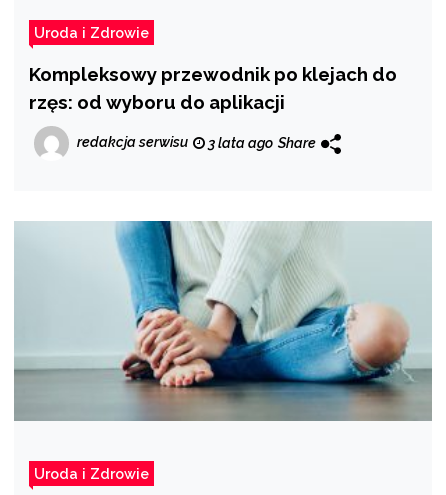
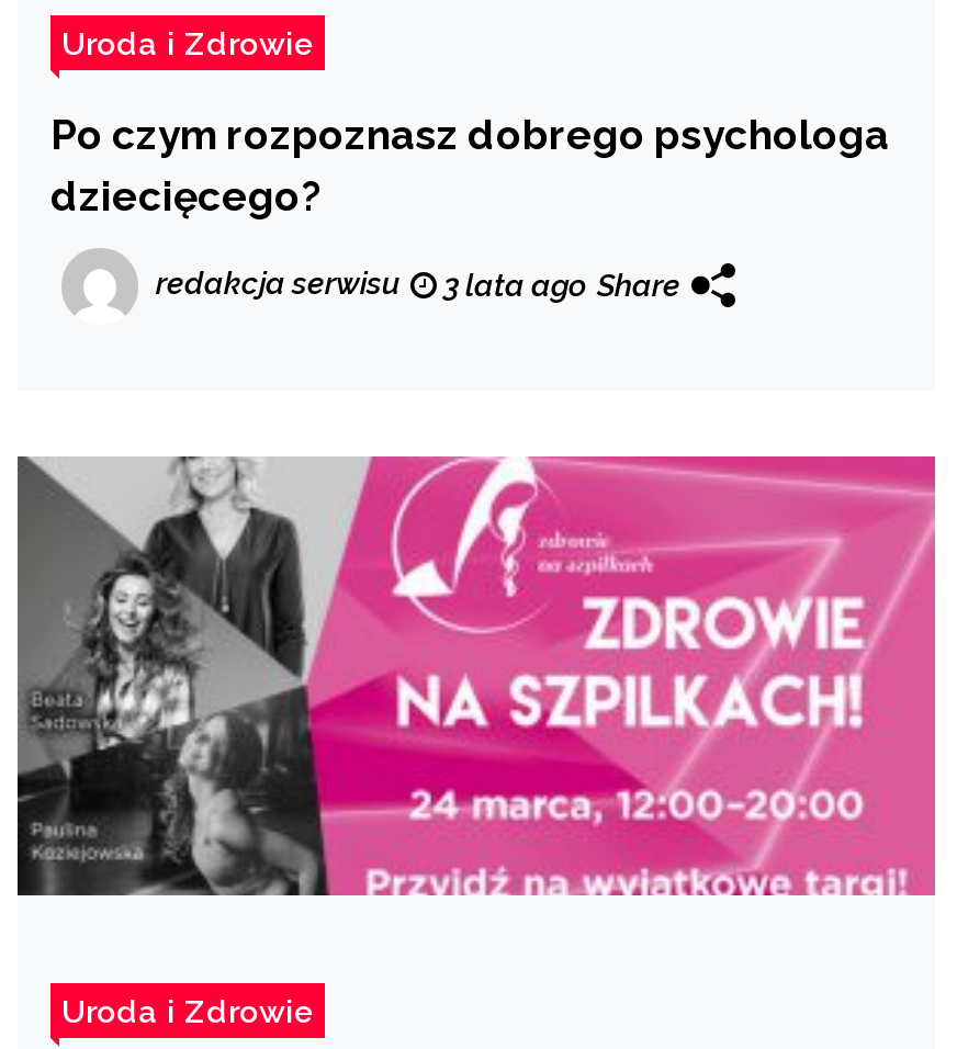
[29,63,397,113] Kompleksowy przewodnik po klejach do | rzęs: od wyboru do aplikacji -> [50,110,889,220] Po czym rozpoznasz dobrego psychologa | dziecięcego?
[15,220,432,422] [image] -> [18,454,937,898] [image]

